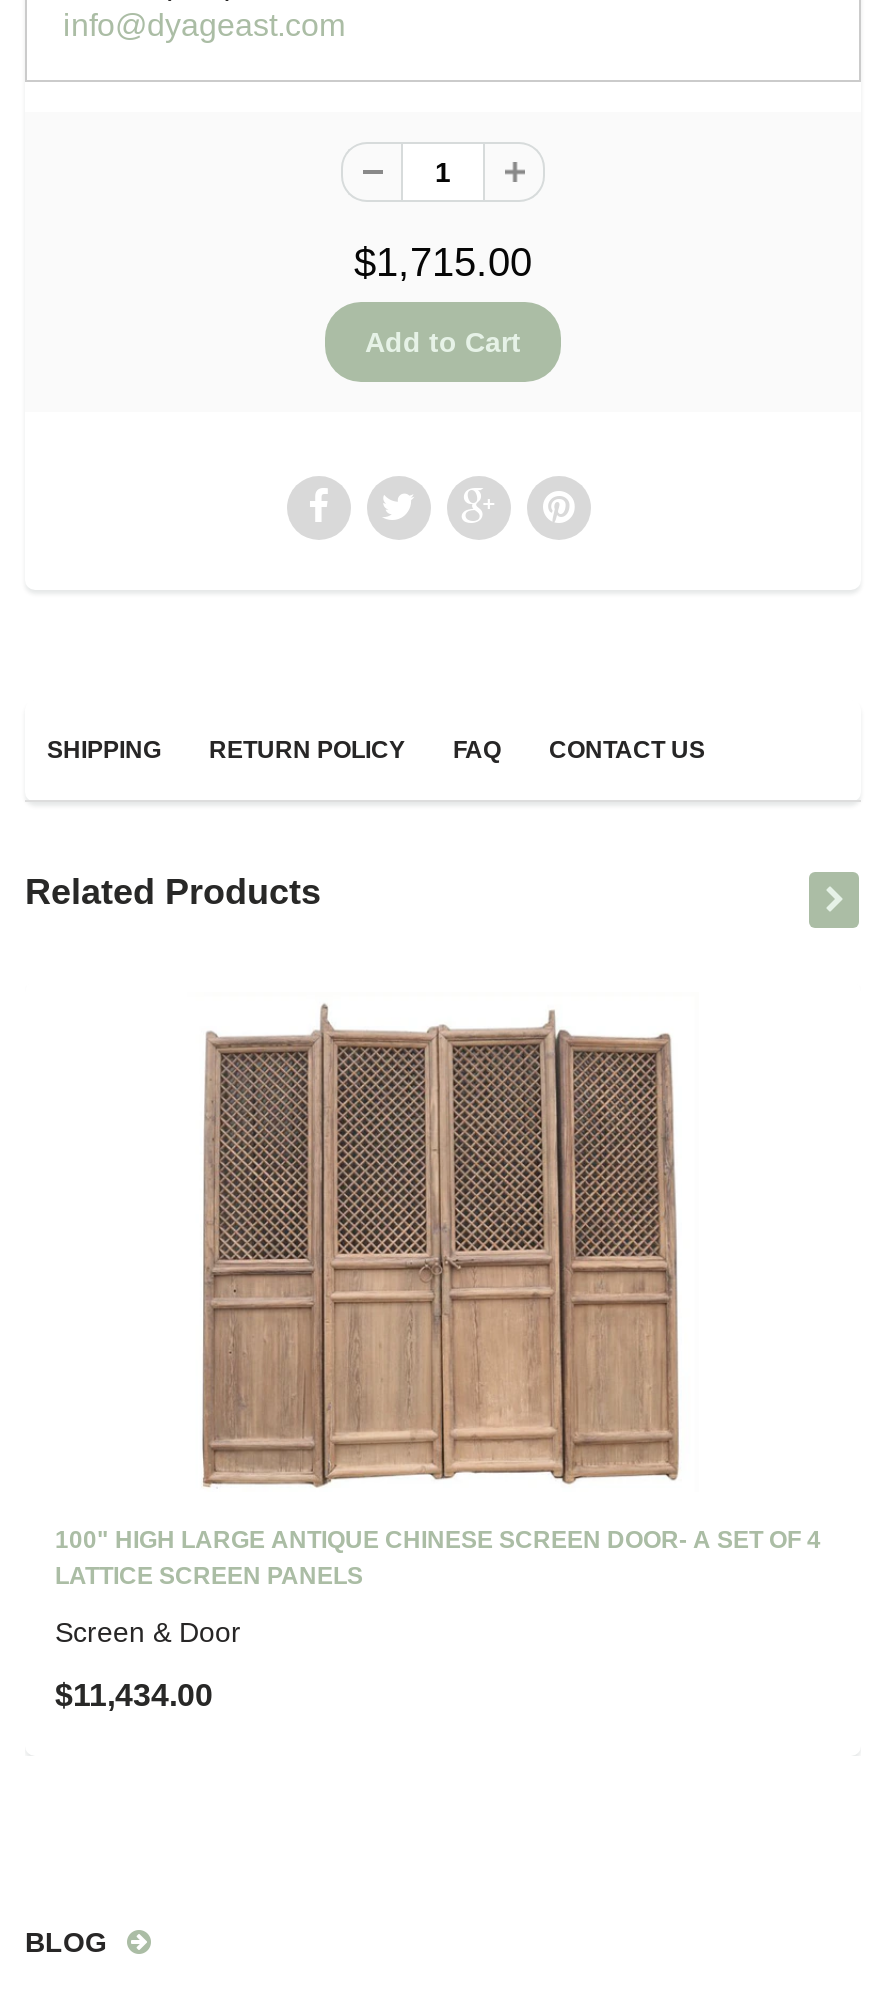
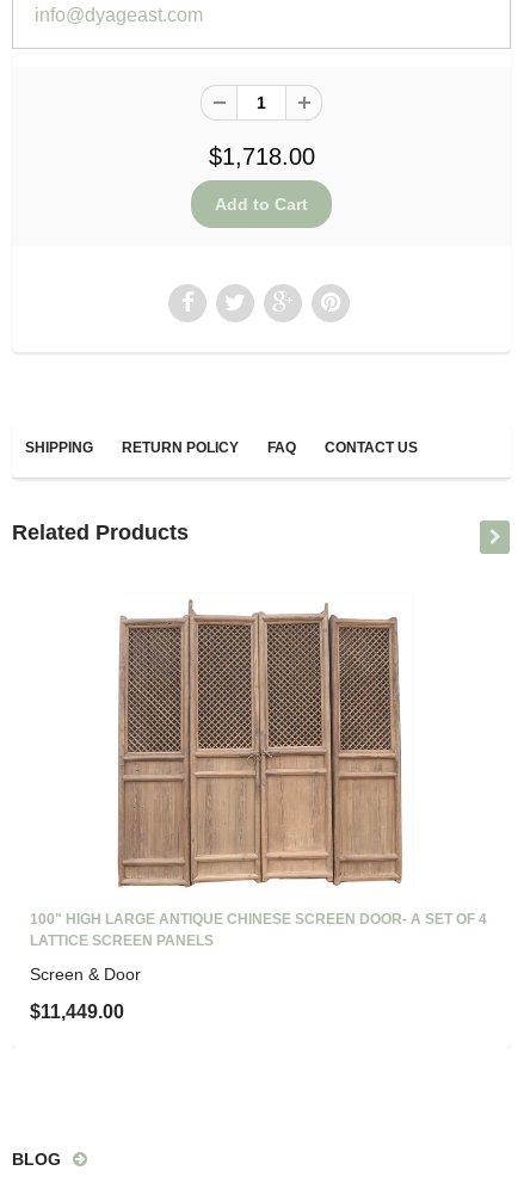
[354,239,532,283] $1,715.00 -> [208,143,315,169] $1,718.00
[55,1677,213,1711] $11,434.00 -> [30,1001,124,1021] $11,449.00

